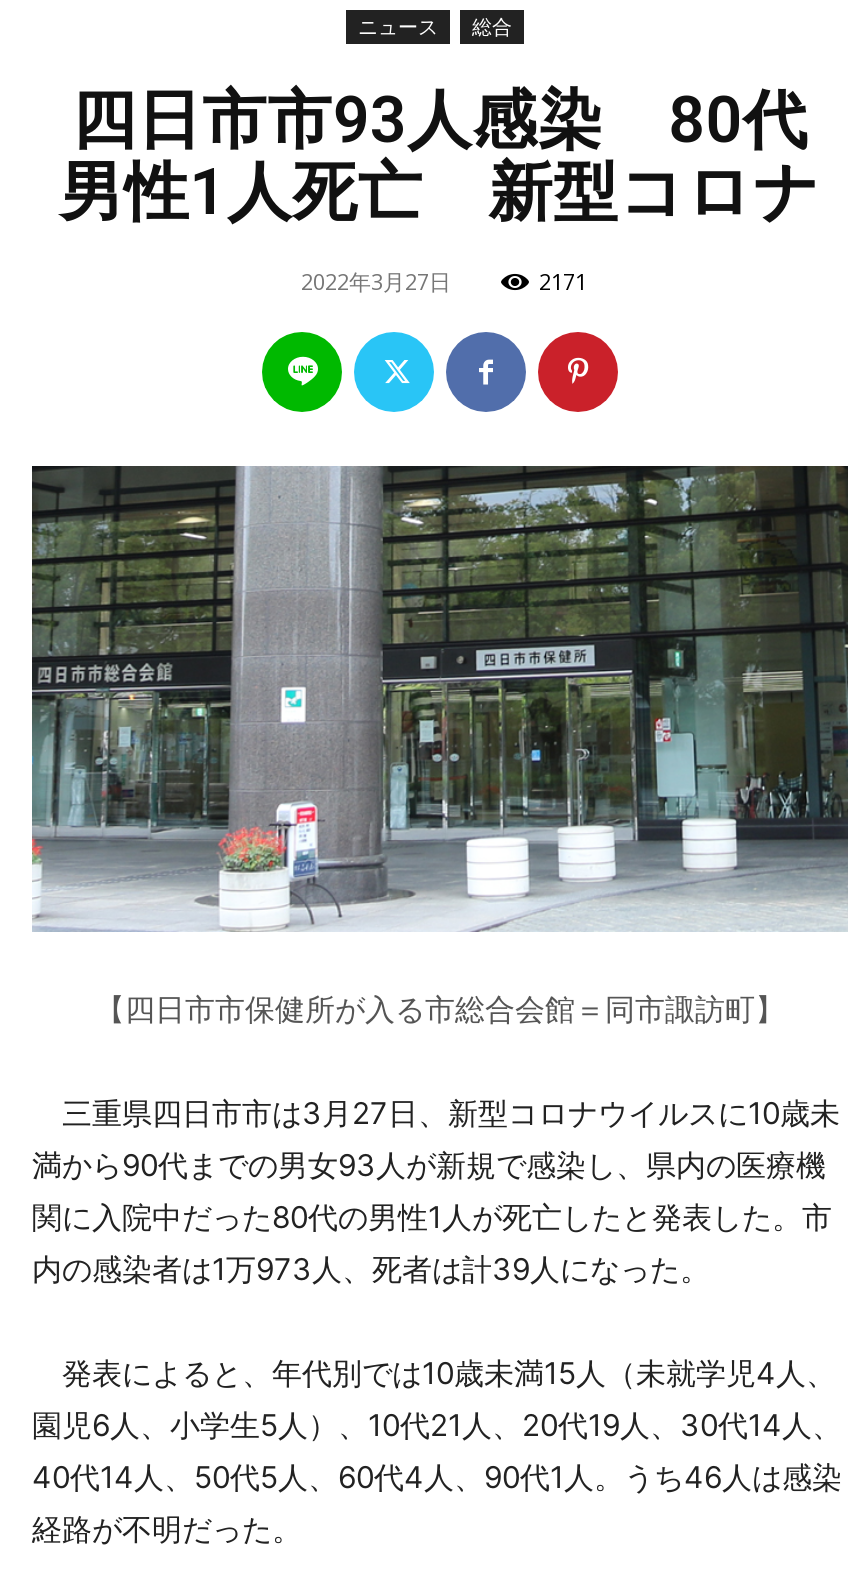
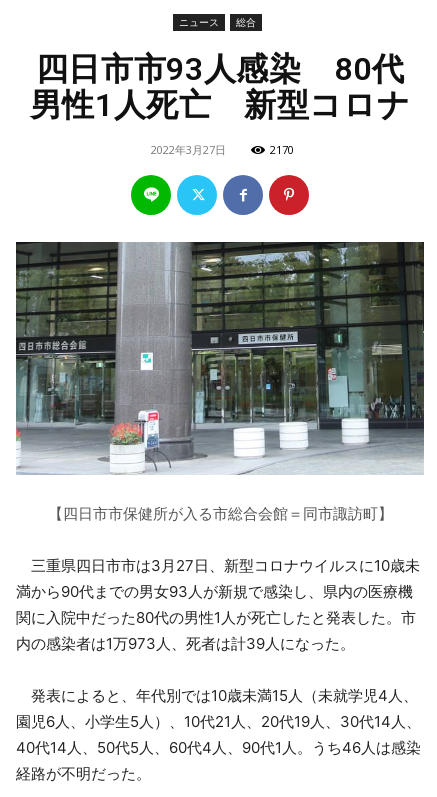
[539,266,587,296] 2171 -> [269,142,293,157] 2170

